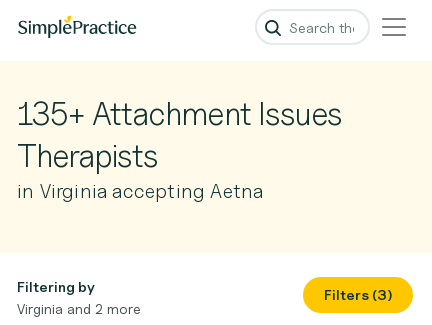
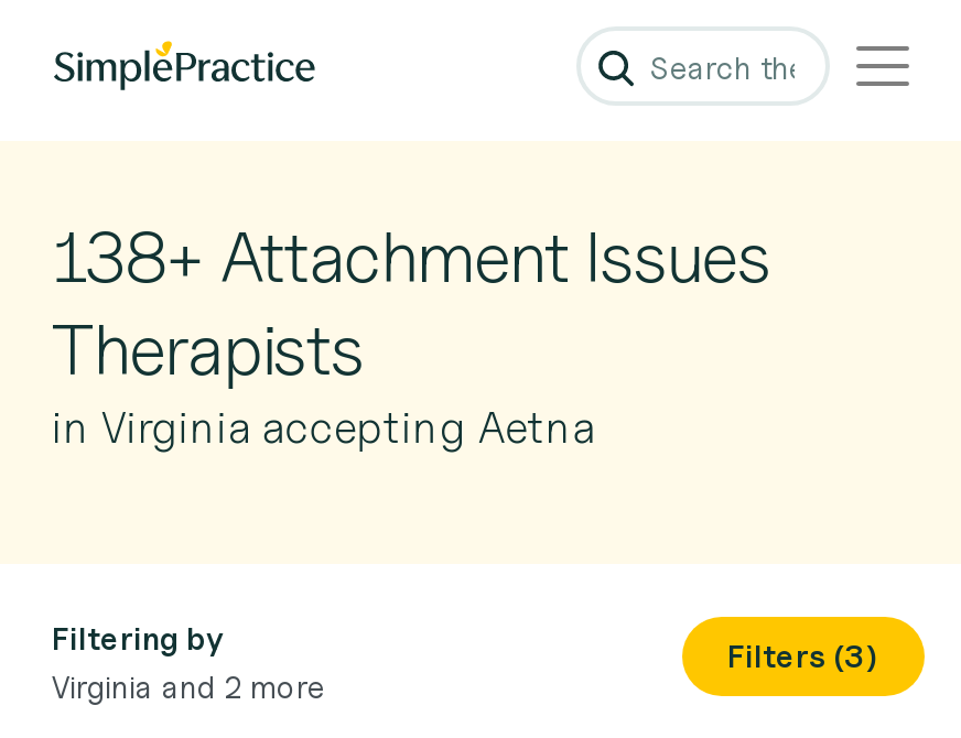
[17,94,342,133] 135+ Attachment Issues -> [52,214,770,300] 138+ Attachment Issues

